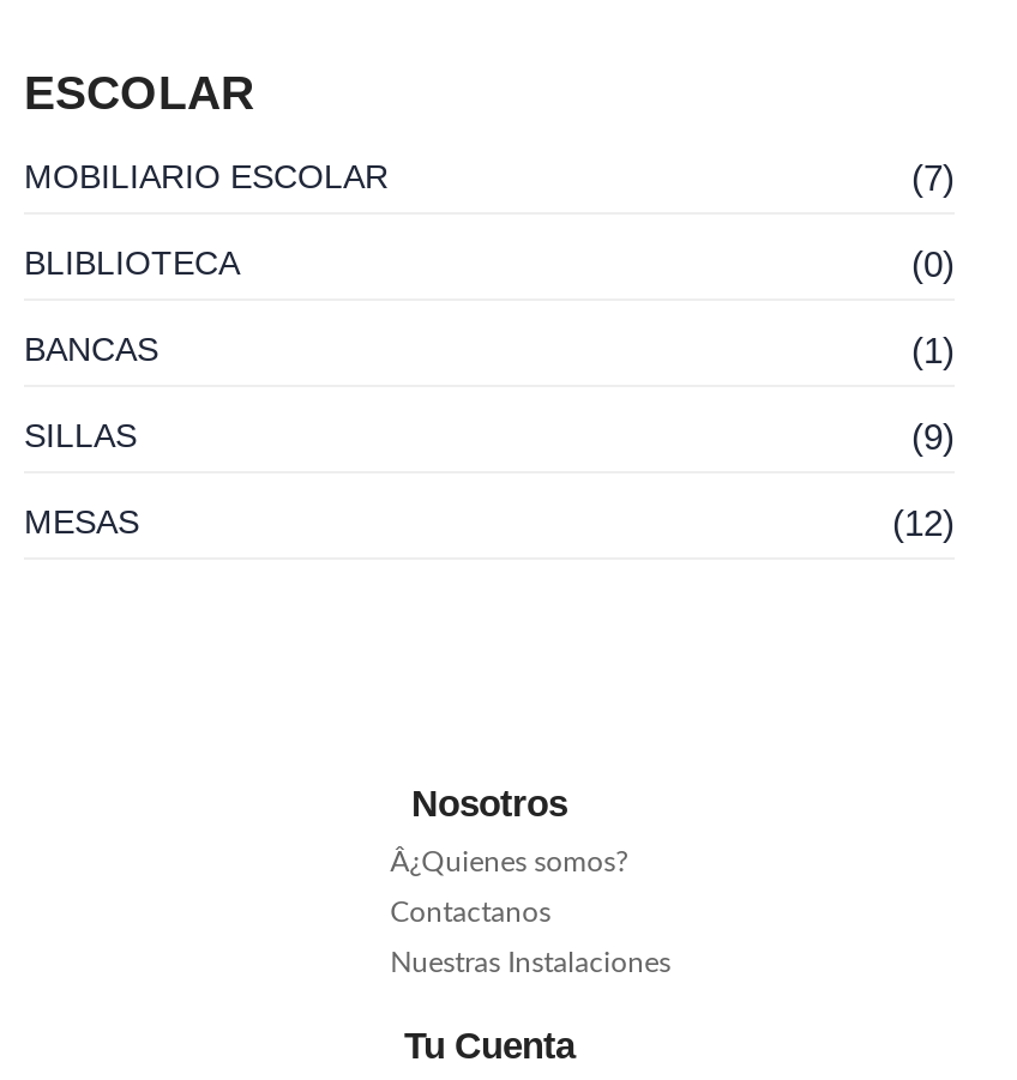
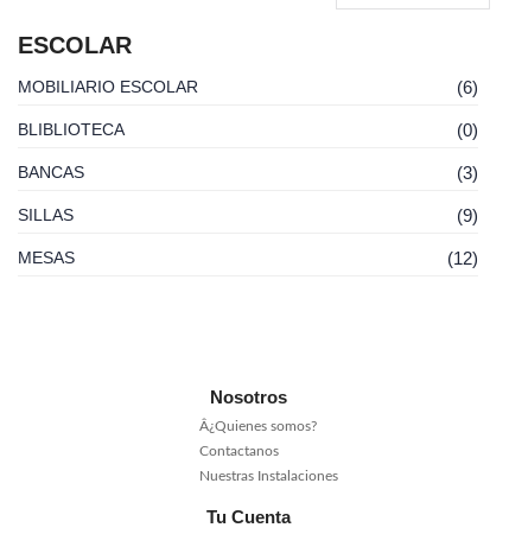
[911,158,955,199] (7) -> [457,78,478,98] (6)
[911,331,955,372] (1) -> [457,163,478,183] (3)

